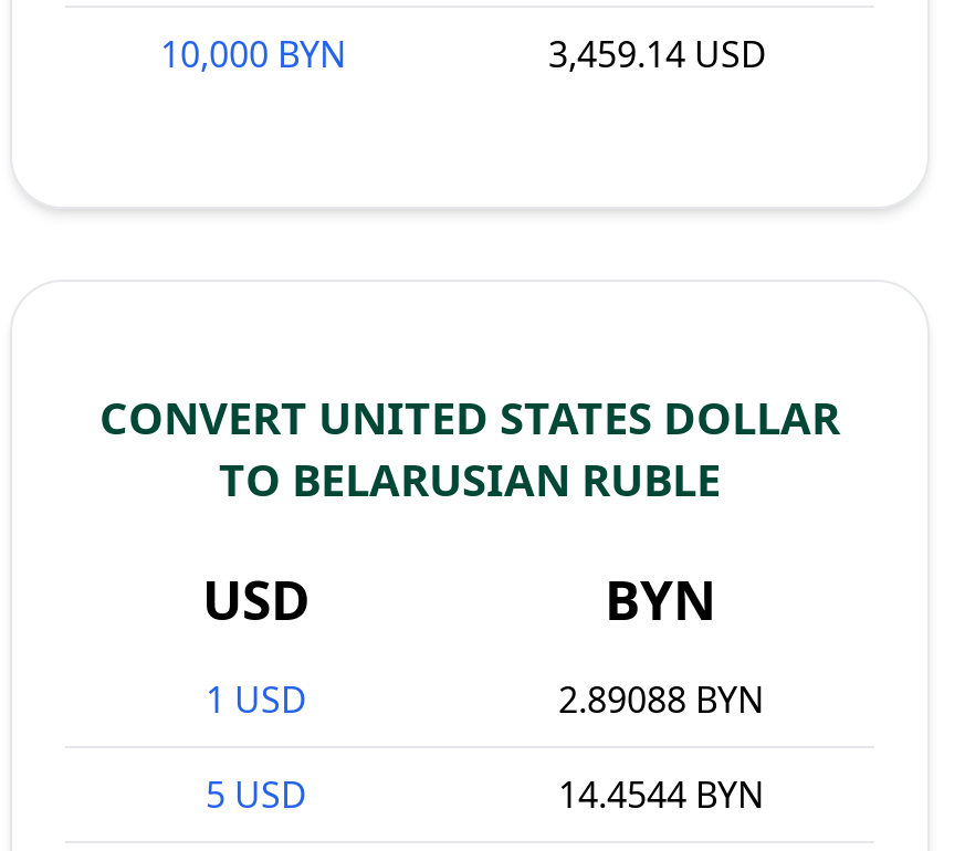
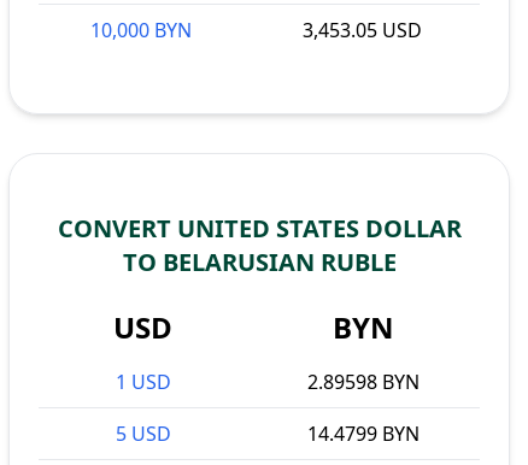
[548,30,767,78] 3,459.14 USD -> [302,17,421,43] 3,453.05 USD
[558,675,764,724] 2.89088 BYN -> [307,369,420,395] 2.89598 BYN
[558,770,764,819] 14.4544 BYN -> [307,420,420,447] 14.4799 BYN

